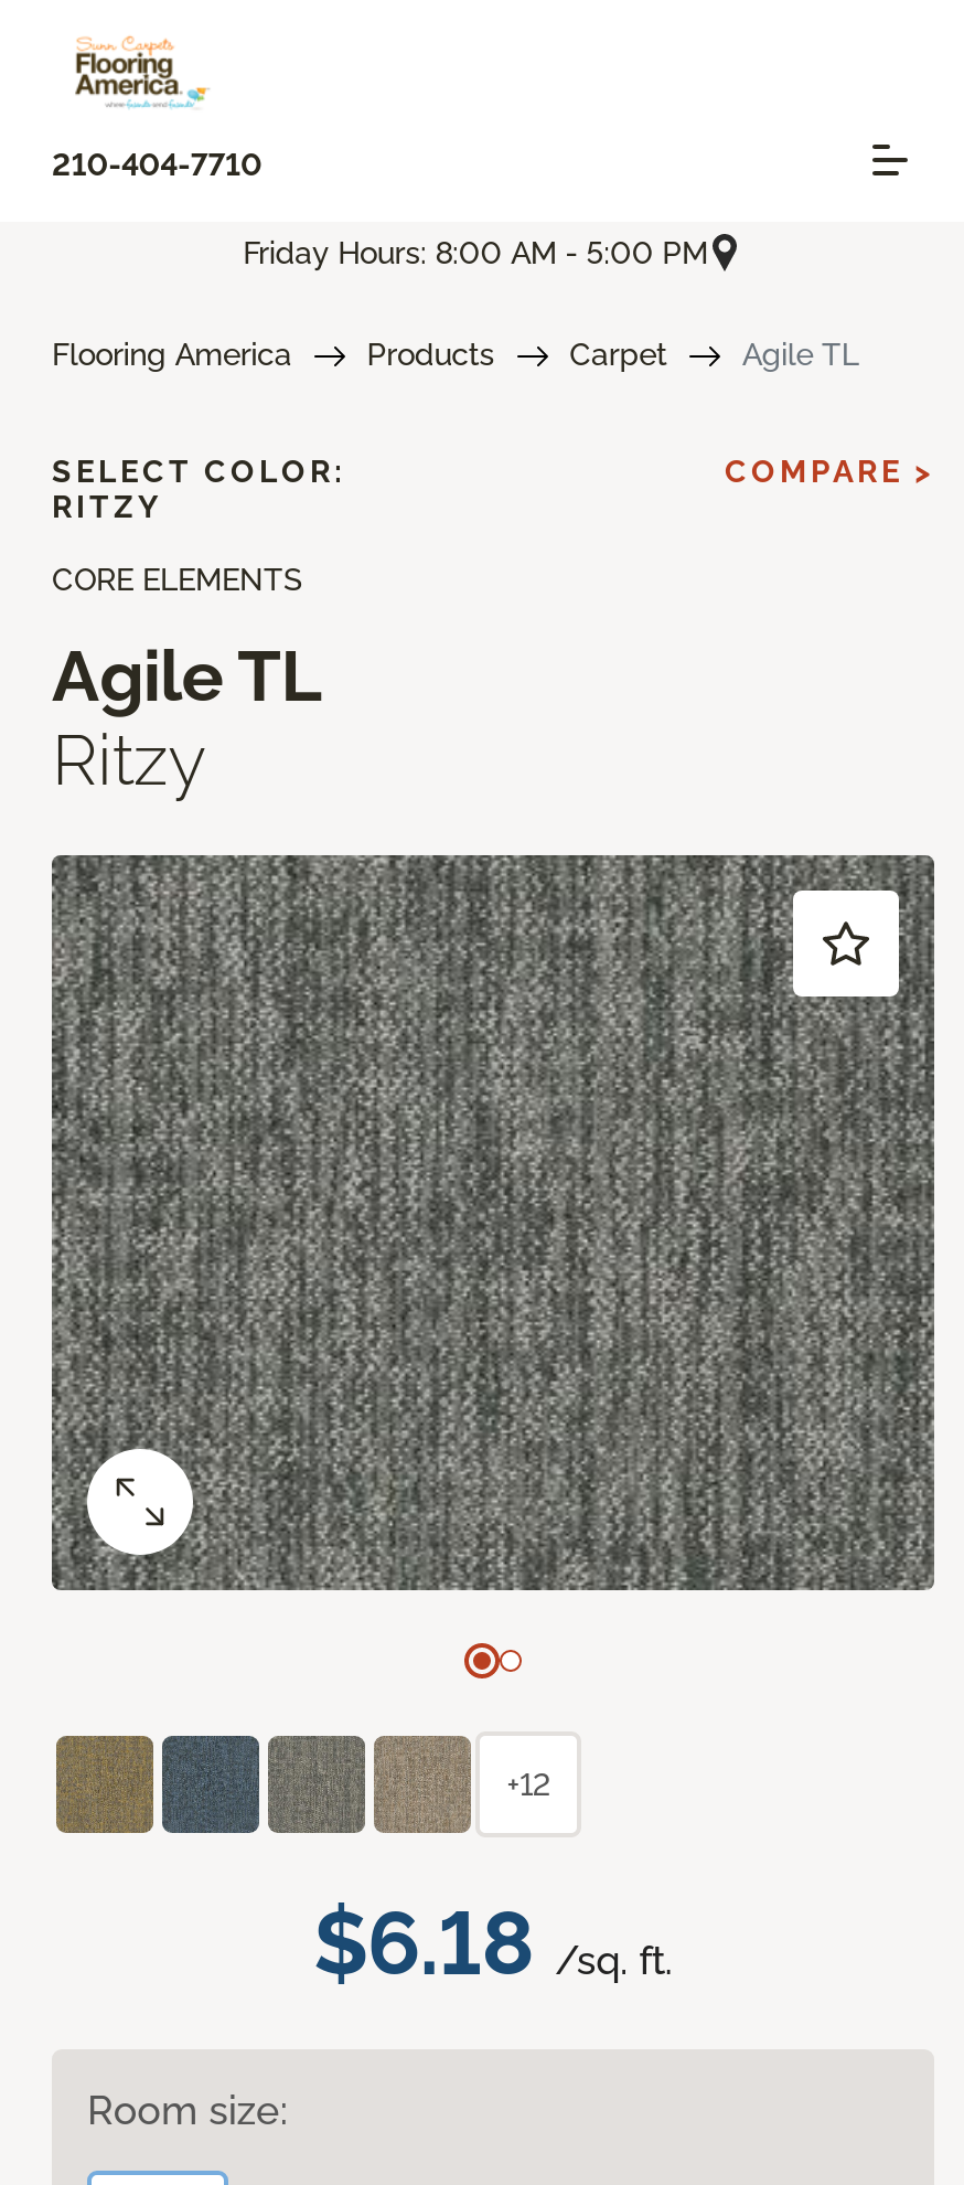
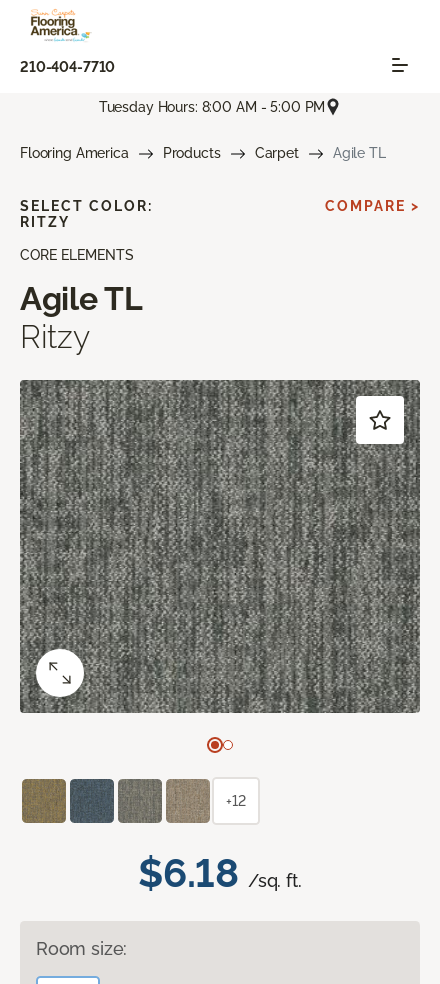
[243,234,708,270] Friday Hours: 8:00 AM - 5:00 PM -> [99,99,325,115] Tuesday Hours: 8:00 AM - 5:00 PM

